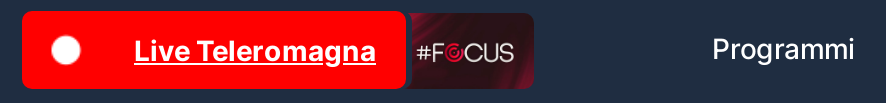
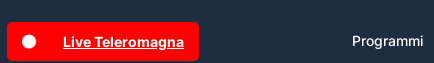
[410,13,534,89] [image] -> none

